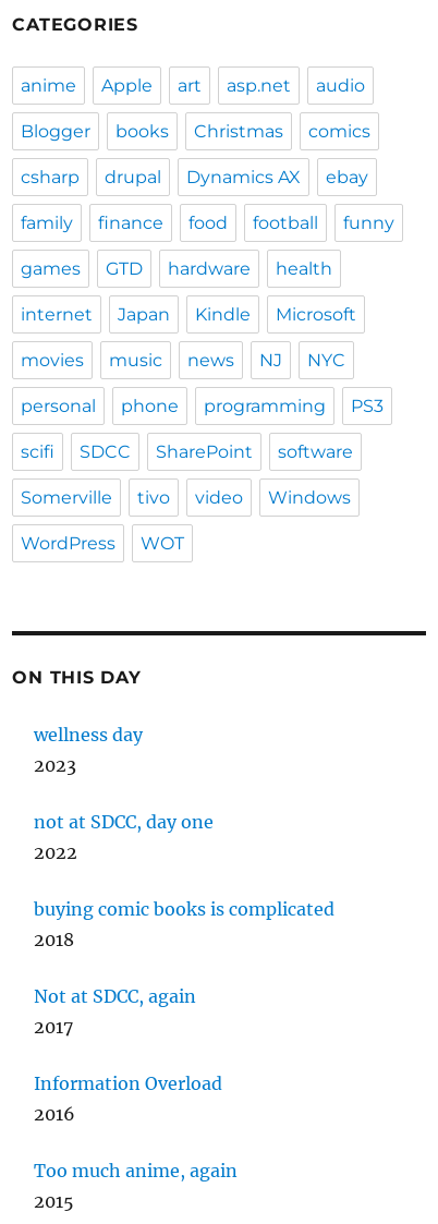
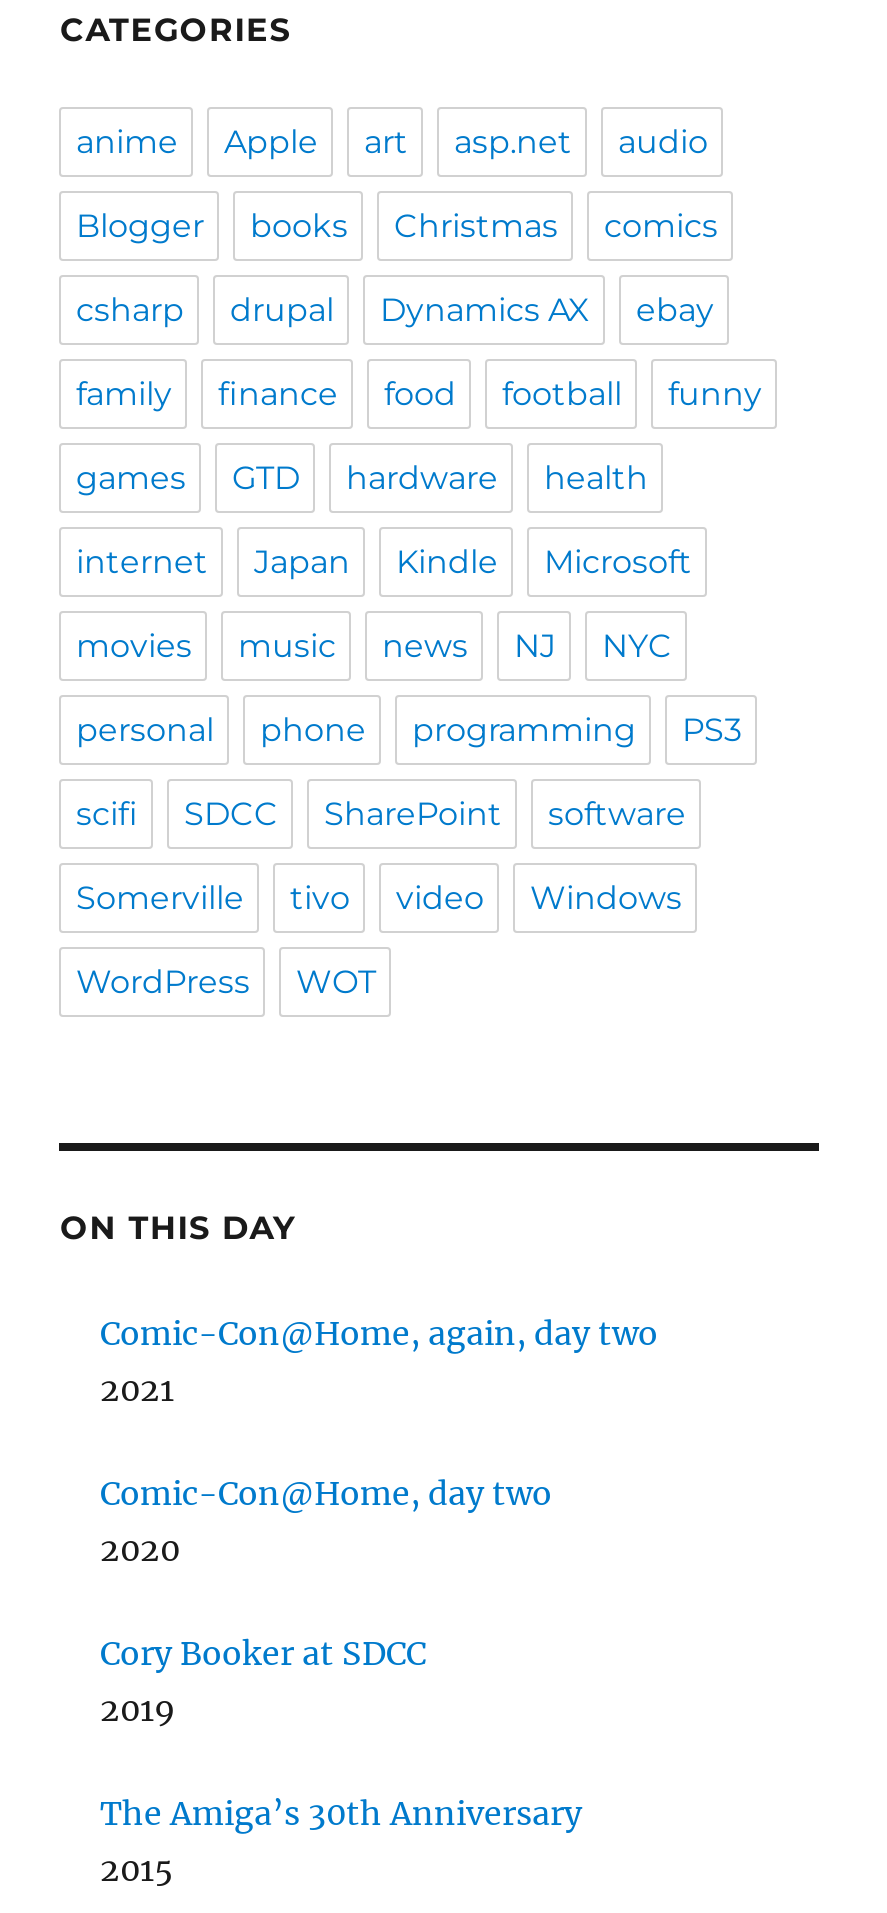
[34,724,335,1182] wellness day | 2023 | not at SDCC, day one | 2022 | buying comic books is complicated | 2018 | Not at SDCC, again | 2017 | Information Overload | 2016 | Too much anime, again -> [100,1313,658,1833] Comic-Con@Home, again, day two | 2021 | Comic-Con@Home, day two | 2020 | Cory Booker at SDCC | 2019 | The Amiga’s 30th Anniversary

